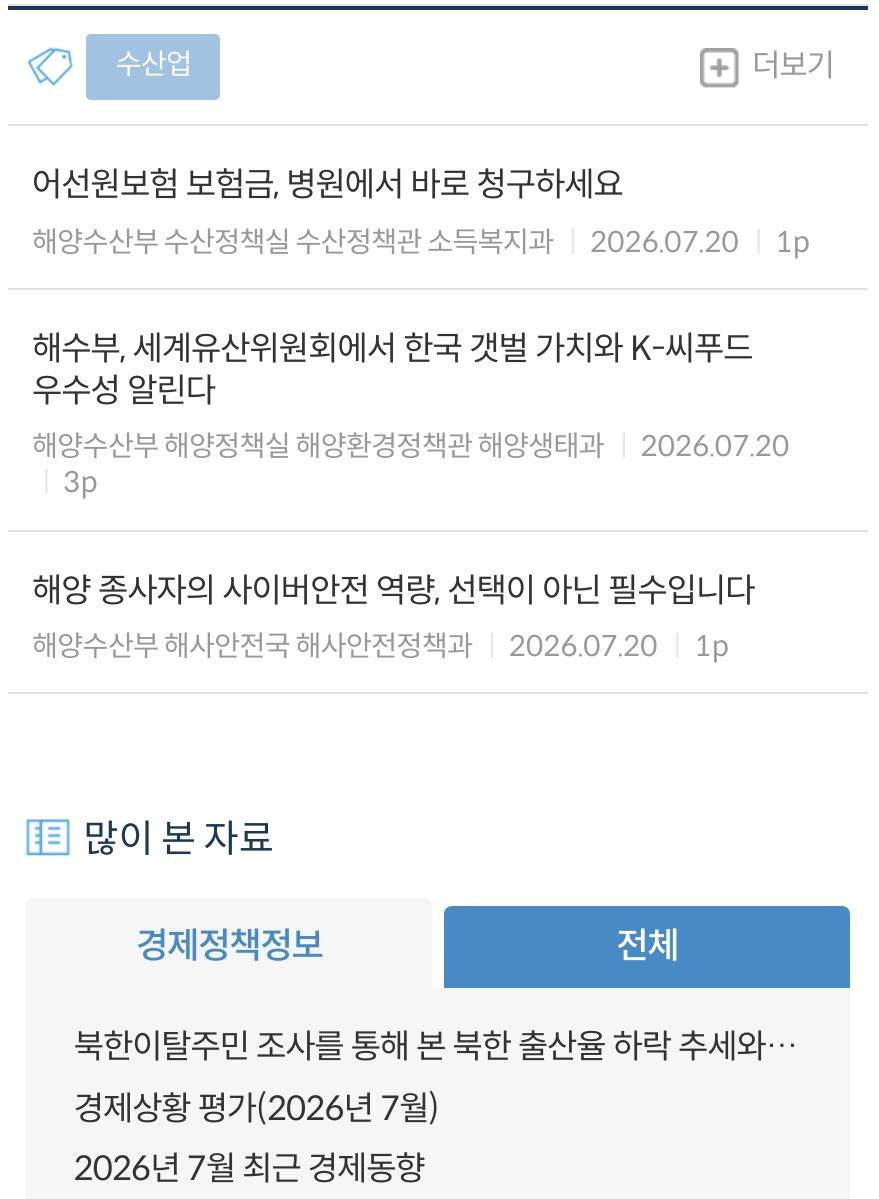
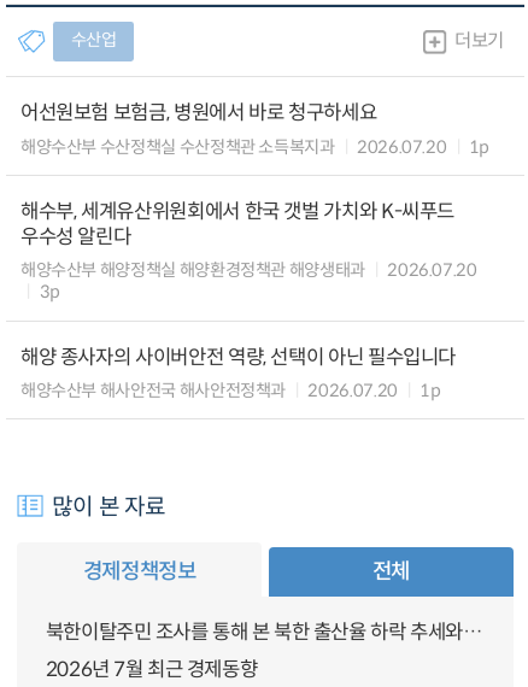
[74,1087,439,1129] 경제상황 평가(2026년 7월) -> none

